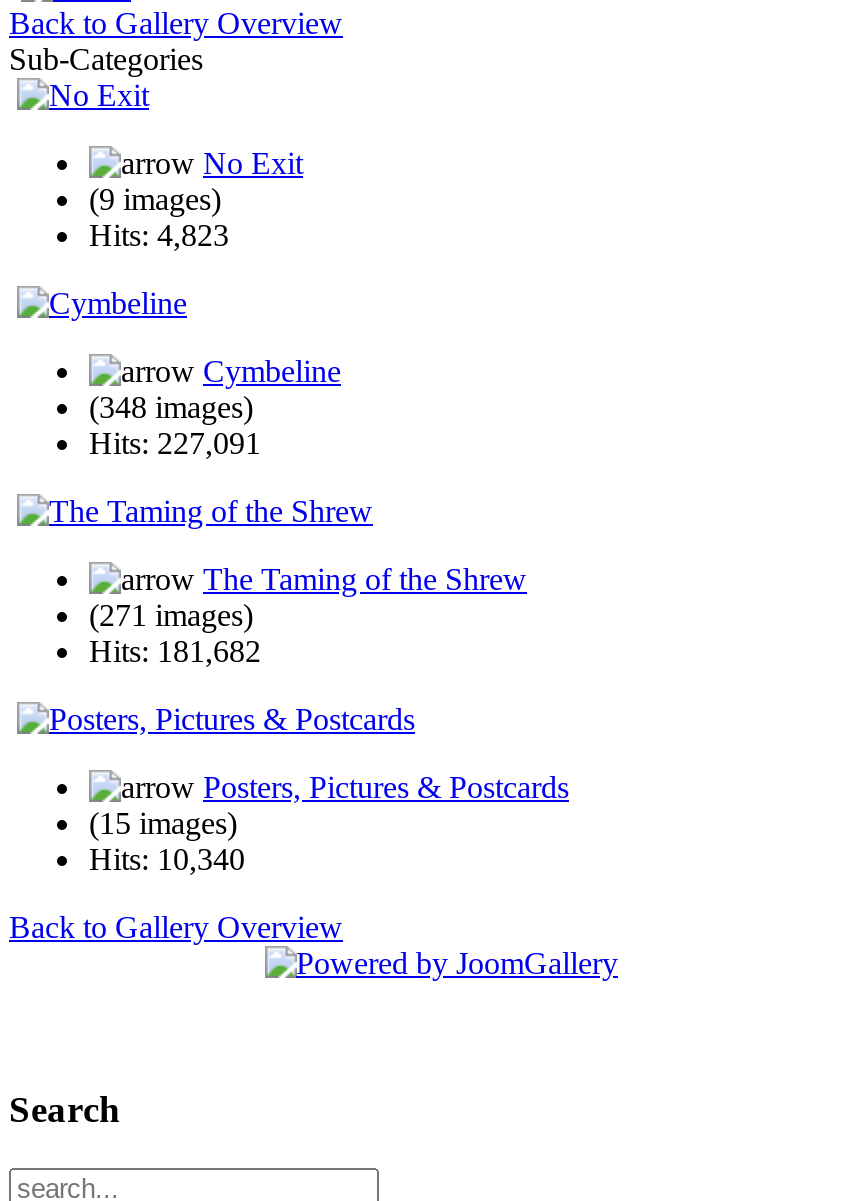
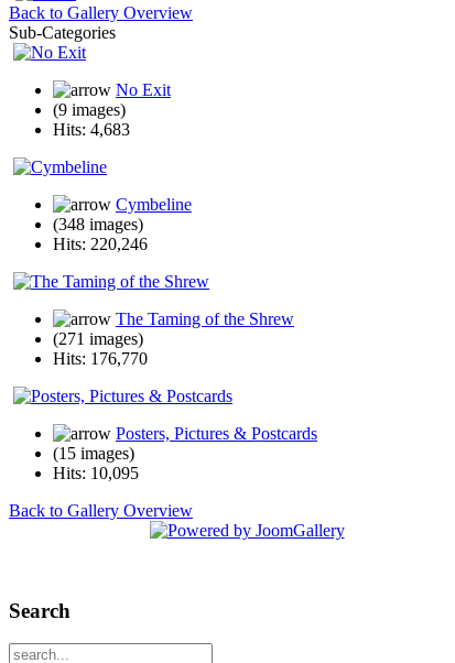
[89,218,229,252] Hits: 4,823 -> [53,120,130,139] Hits: 4,683
[89,426,261,460] Hits: 227,091 -> [53,235,148,253] Hits: 220,246
[89,634,261,668] Hits: 181,682 -> [53,349,148,368] Hits: 176,770
[89,842,245,876] Hits: 10,340 -> [53,464,139,482] Hits: 10,095

